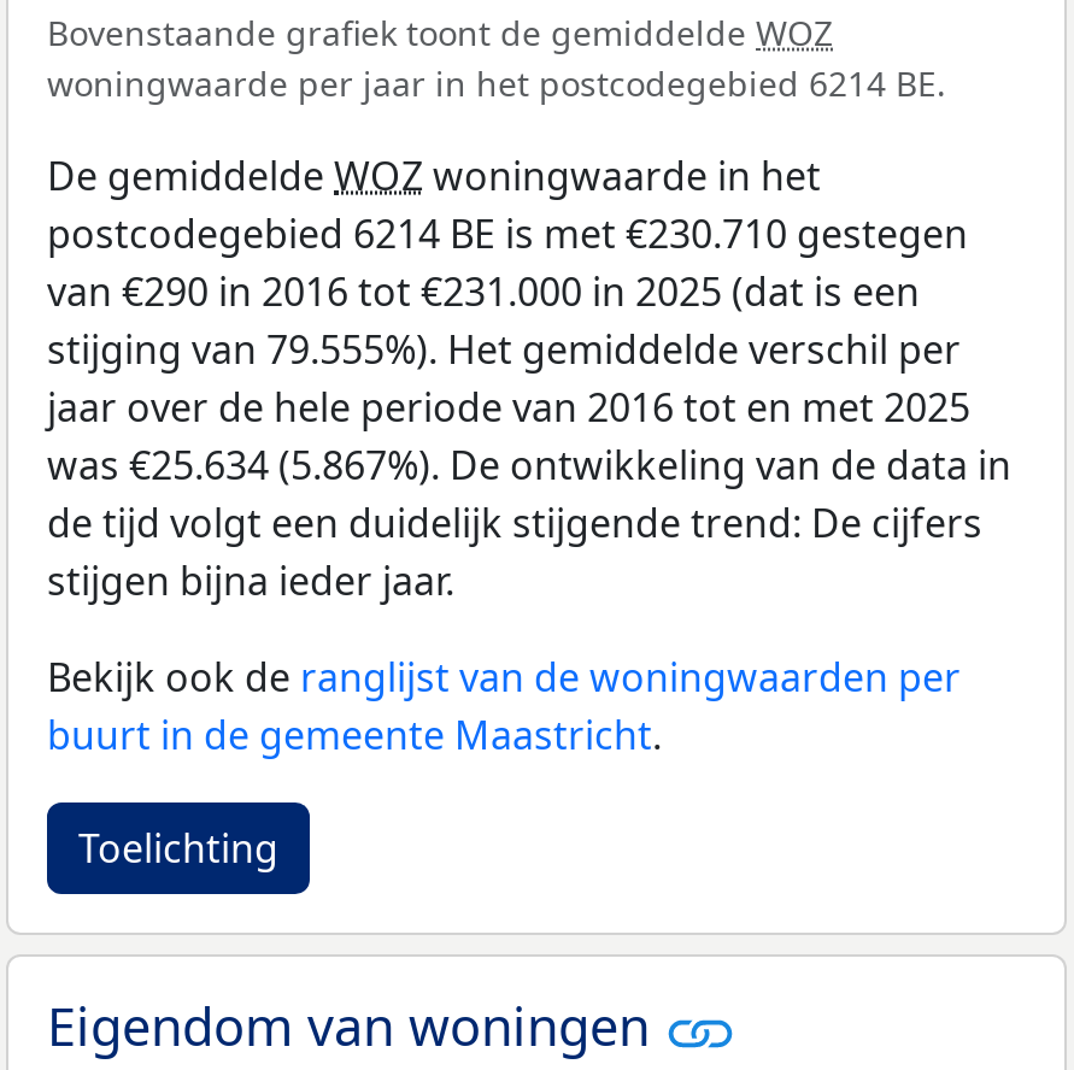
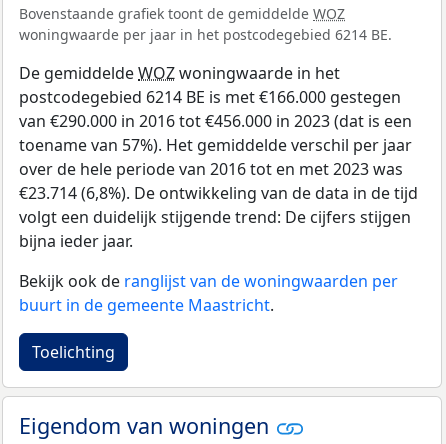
[47,207,1011,608] postcodegebied 6214 BE is met €230.710 gestegen | van €290 in 2016 tot €231.000 in 2025 (dat is een | stijging van 79.555%). Het gemiddelde verschil per | jaar over de hele periode van 2016 tot en met 2025 | was €25.634 (5.867%). De ontwikkeling van de data in | de tijd volgt een duidelijk stijgende trend: De cijfers | stijgen bijna ieder jaar. -> [19,86,418,252] postcodegebied 6214 BE is met €166.000 gestegen | van €290.000 in 2016 tot €456.000 in 2023 (dat is een | toename van 57%). Het gemiddelde verschil per jaar | over de hele periode van 2016 tot en met 2023 was | €23.714 (6,8%). De ontwikkeling van de data in de tijd | volgt een duidelijk stijgende trend: De cijfers stijgen | bijna ieder jaar.

